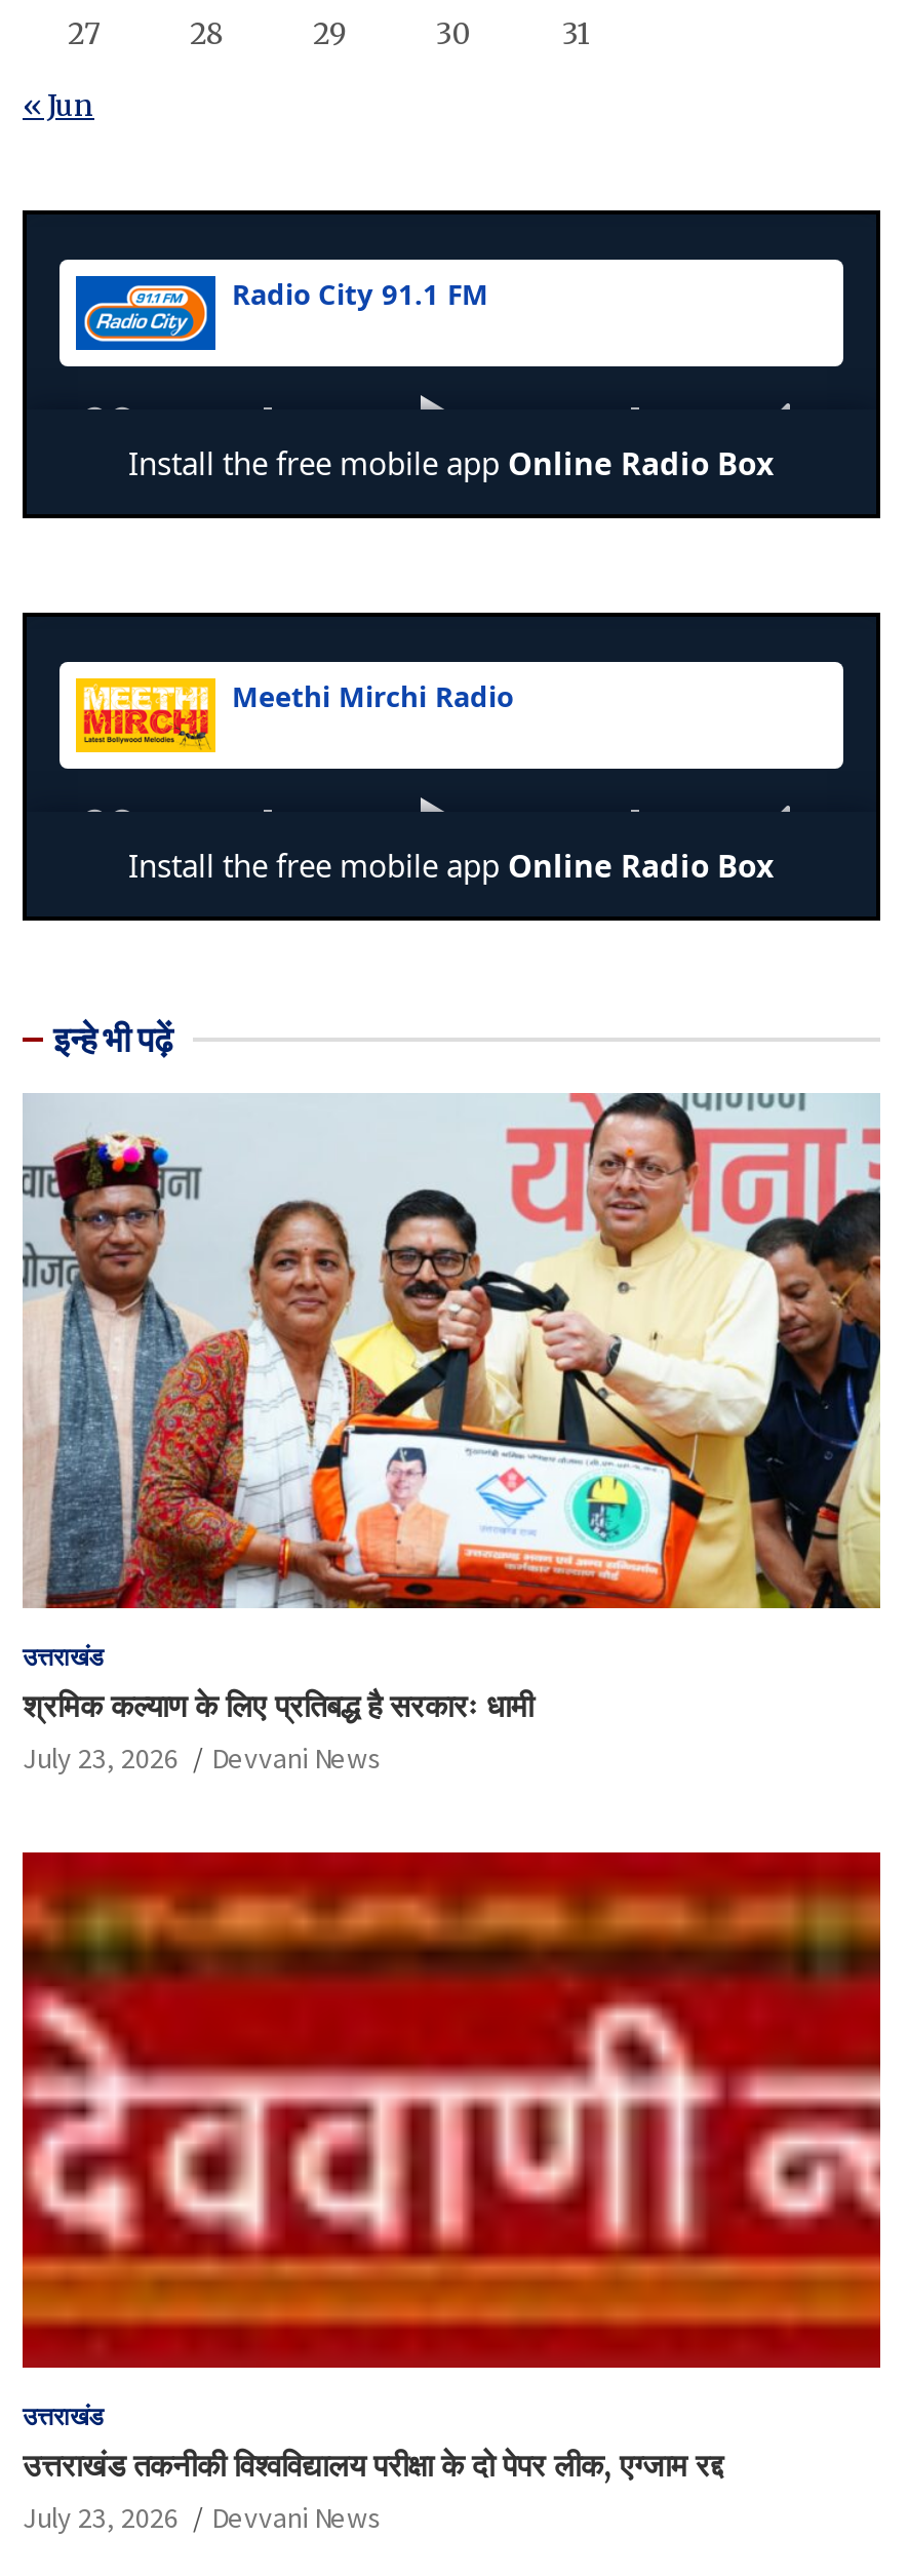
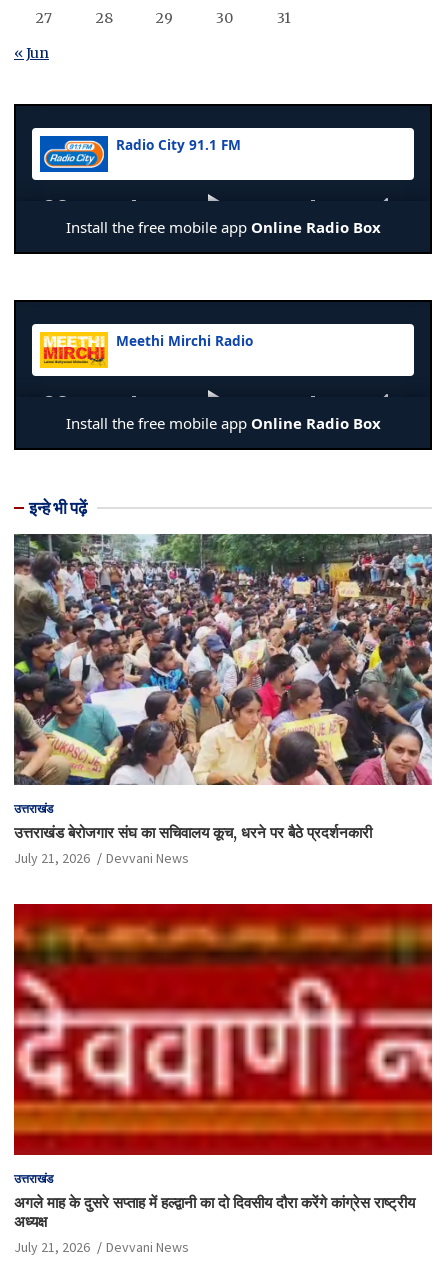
[23,1091,882,1776] [image] | श्रमिक कल्याण के लिए प्रतिबद्ध है सरकारः धामी | July 23, 2026 -> [13,533,433,867] [image] | उत्तराखंड बेरोजगार संघ का सचिवालय कूच, धरने पर बैठे प्रदर्शनकारी | July 21, 2026
[23,2445,722,2535] उत्तराखंड तकनीकी विश्वविद्यालय परीक्षा के दो पेपर लीक, एग्जाम रद्द | July 23, 2026 -> [14,1192,415,1255] अगले माह के दुसरे सप्ताह में हल्द्वानी का दो दिवसीय दौरा करेंगे कांग्रेस राष्ट्रीय | अध्यक्ष | July 21, 2026

